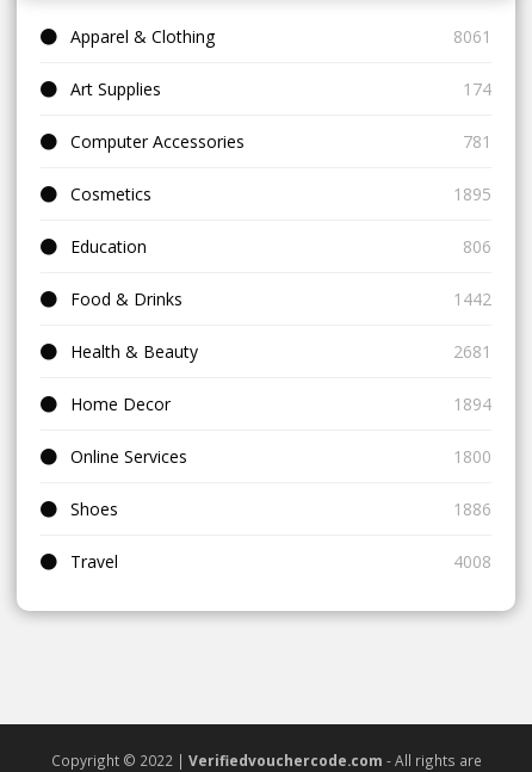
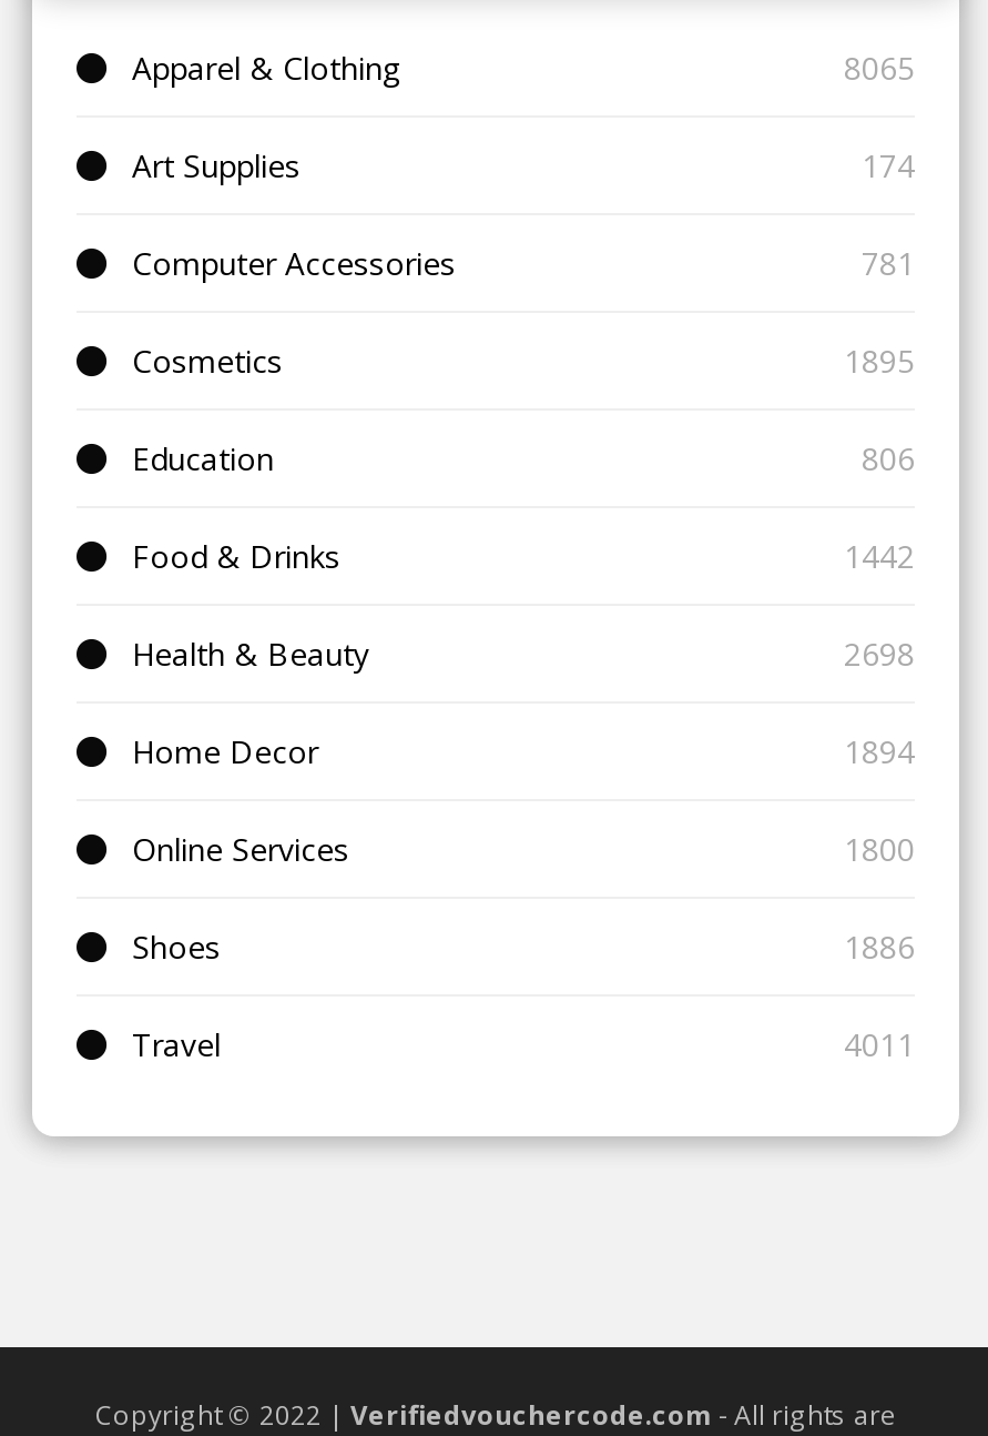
[453,25,491,48] 8061 -> [844,47,915,89] 8065
[453,340,491,363] 2681 -> [844,633,915,675] 2698
[453,550,491,573] 4008 -> [844,1023,915,1065] 4011

